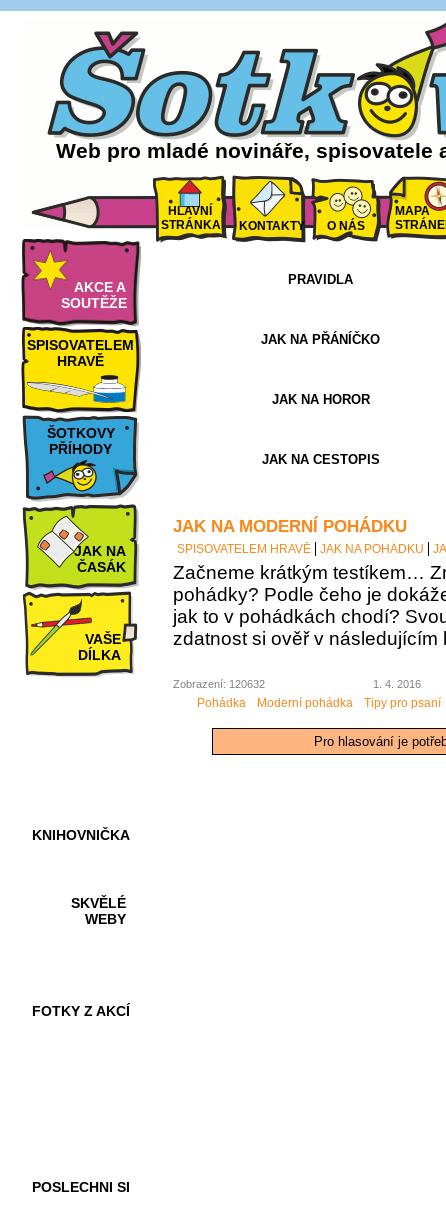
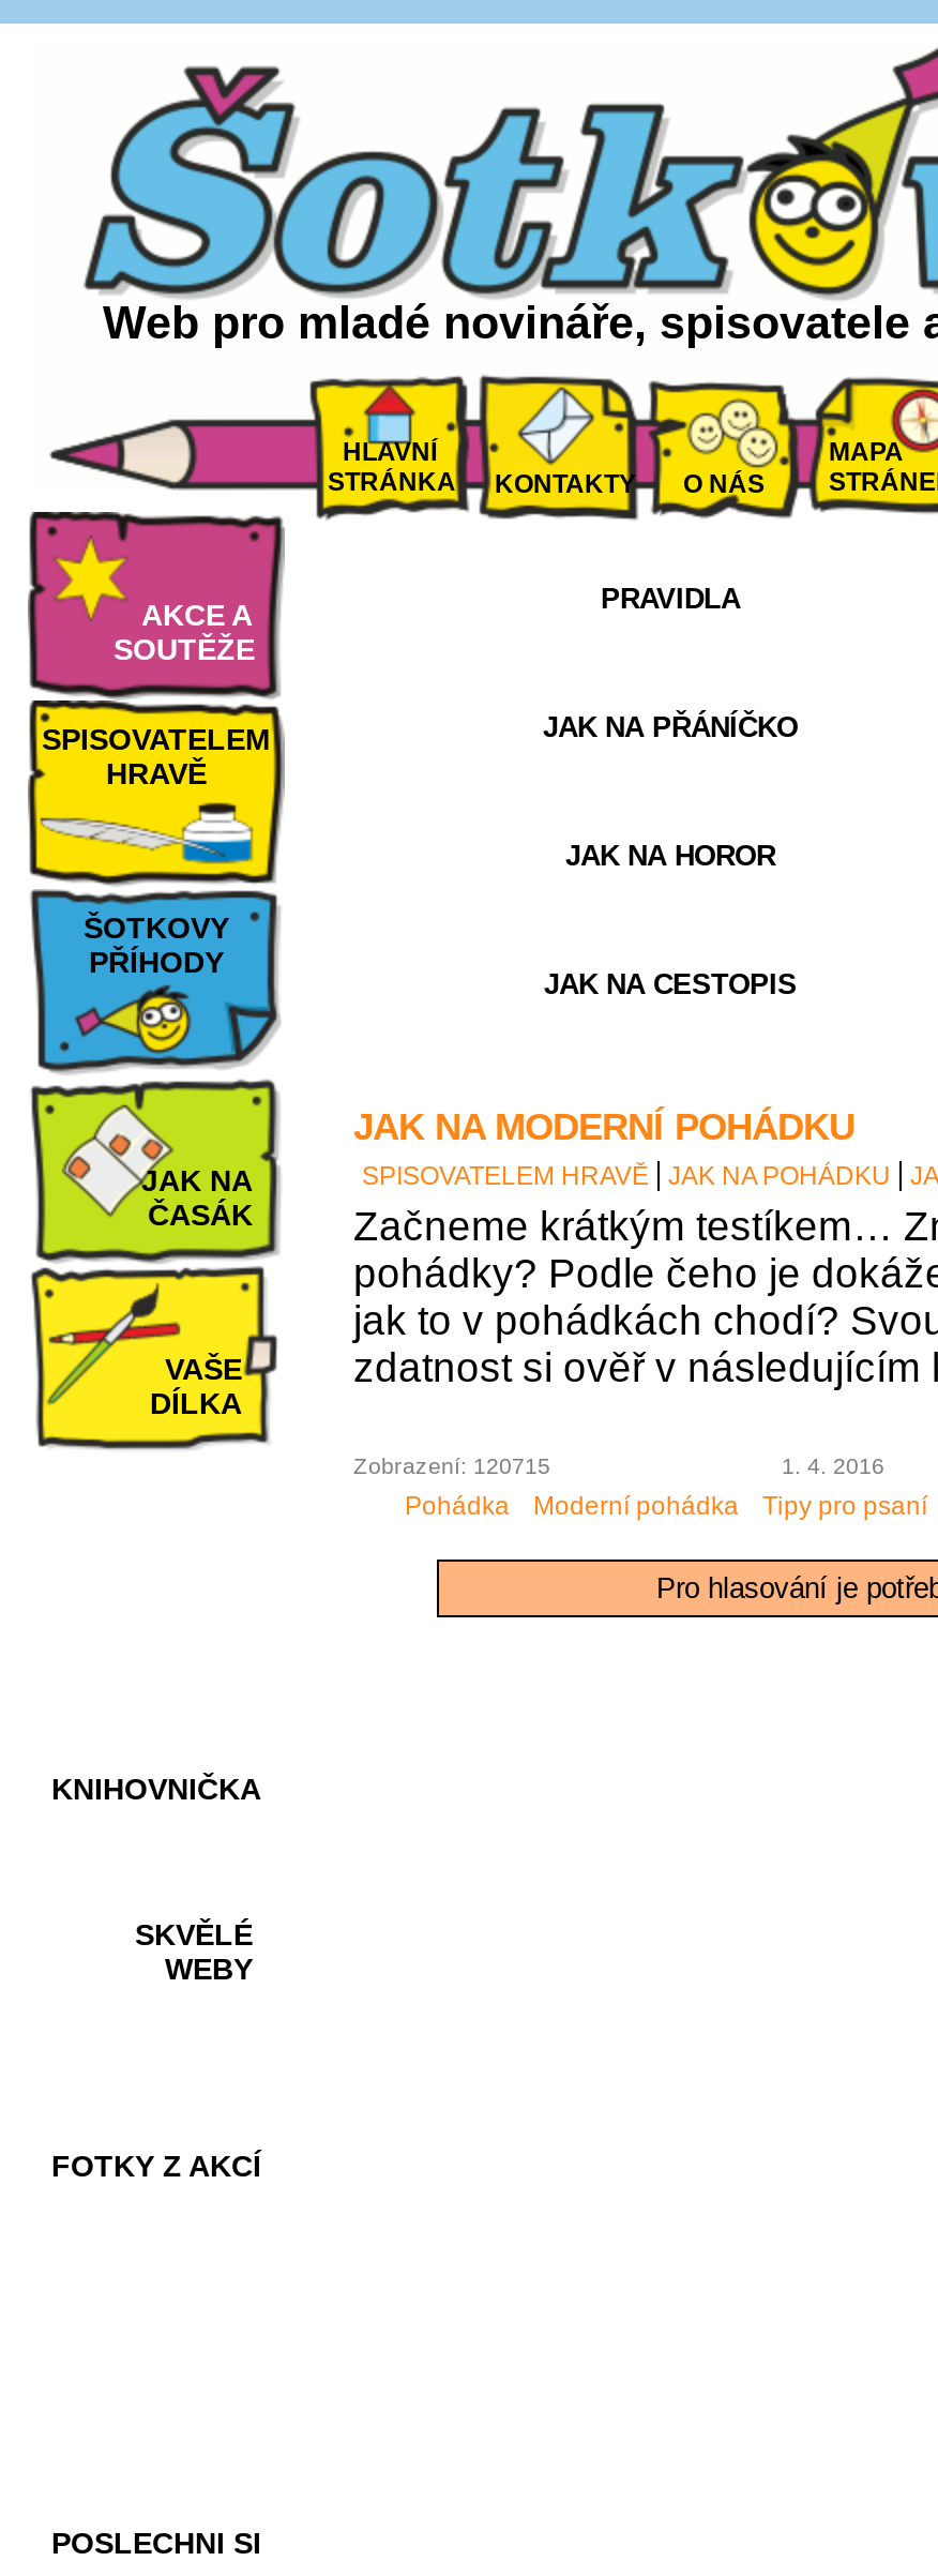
[173,678,265,690] Zobrazení: 120632 -> [353,1452,550,1478] Zobrazení: 120715

